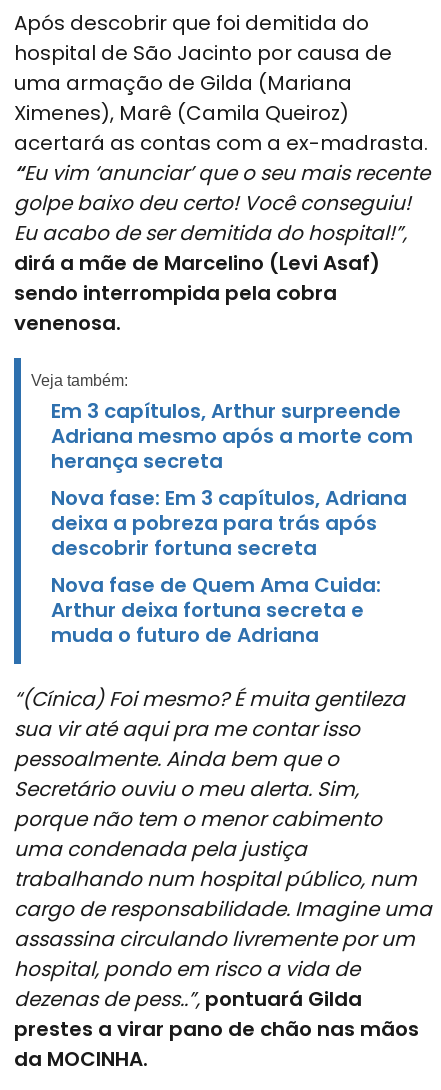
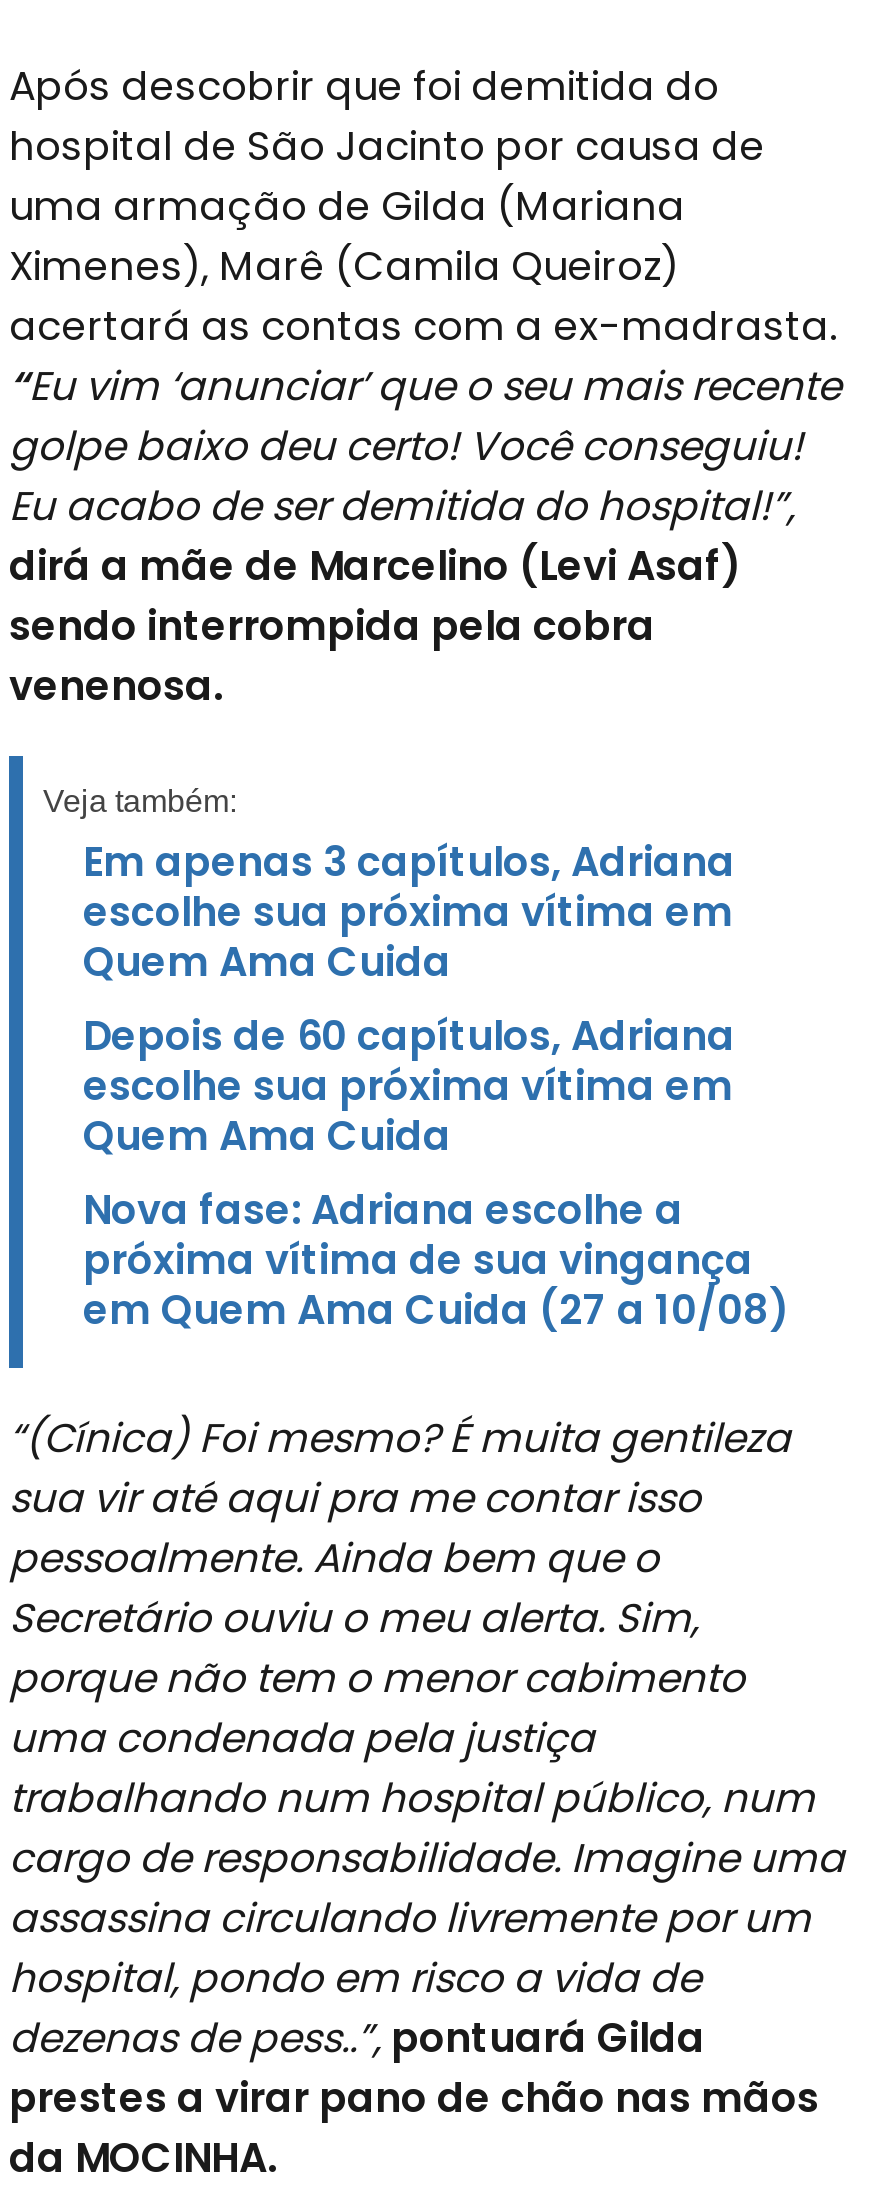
[51,397,413,649] Em 3 capítulos, Arthur surpreende | Adriana mesmo após a morte com | herança secreta | Nova fase: Em 3 capítulos, Adriana | deixa a pobreza para trás após | descobrir fortuna secreta | Nova fase de Quem Ama Cuida: | Arthur deixa fortuna secreta e | muda o futuro de Adriana -> [83,834,789,1338] Em apenas 3 capítulos, Adriana | escolhe sua próxima vítima em | Quem Ama Cuida | Depois de 60 capítulos, Adriana | escolhe sua próxima vítima em | Quem Ama Cuida | Nova fase: Adriana escolhe a | próxima vítima de sua vingança | em Quem Ama Cuida (27 a 10/08)

